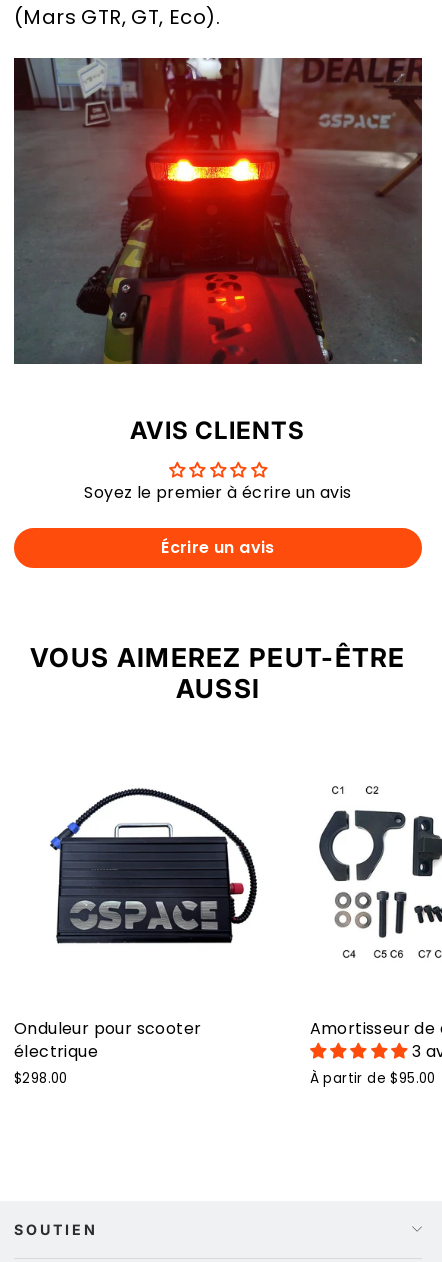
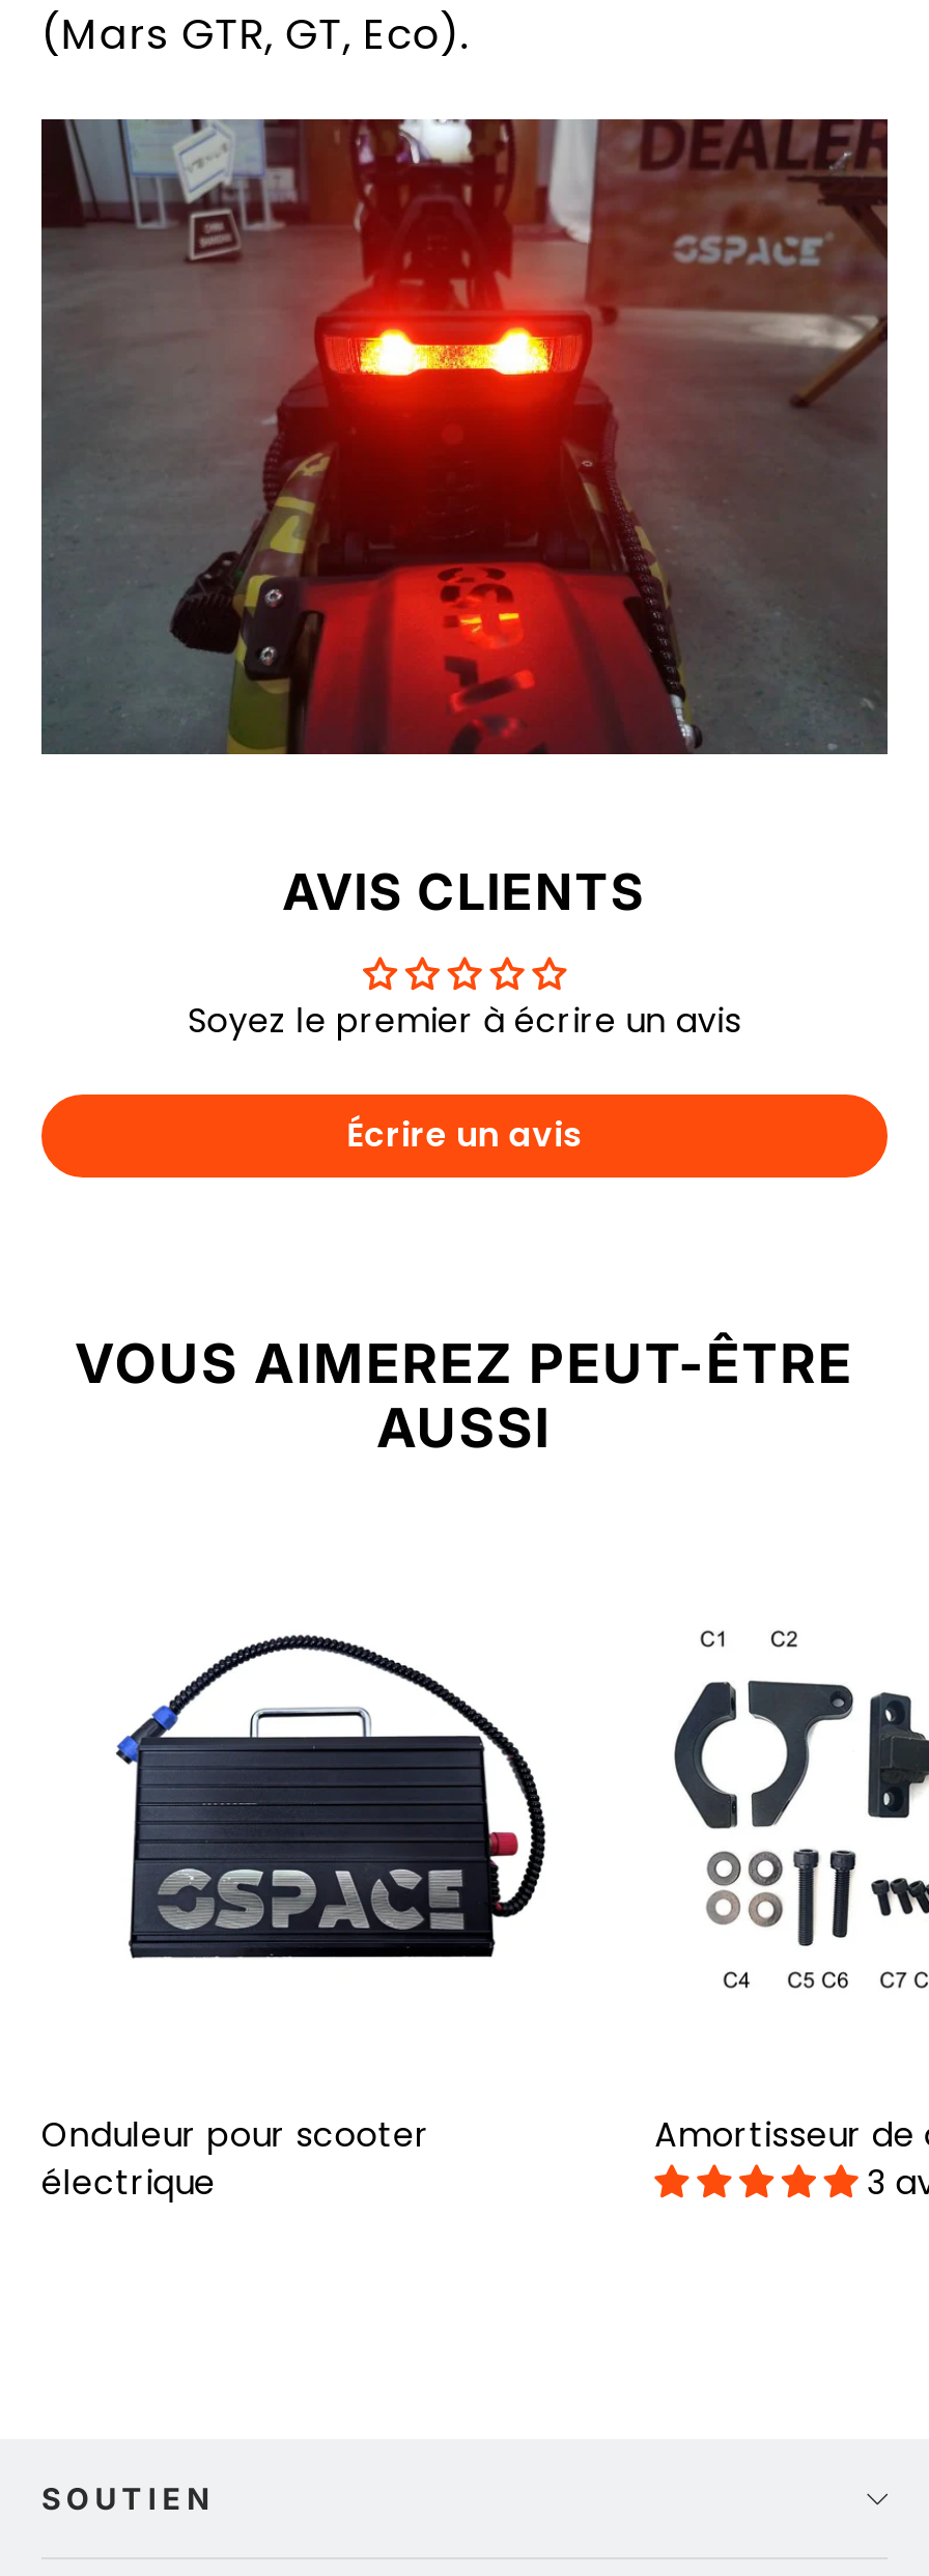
[14,1069,68,1088] $298.00 -> none
[310,1069,436,1088] À partir de $95.00 -> none

